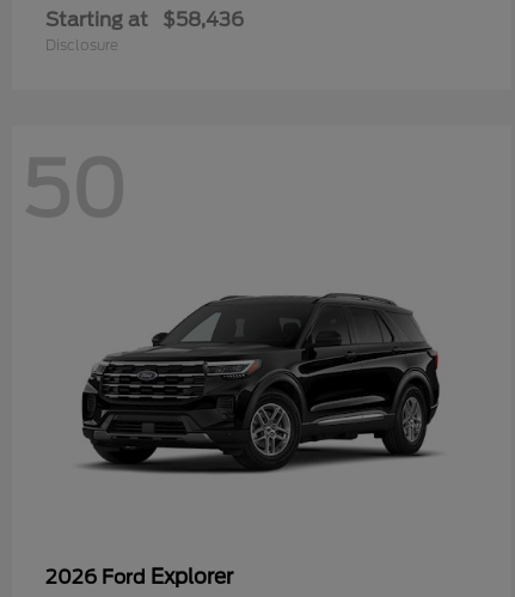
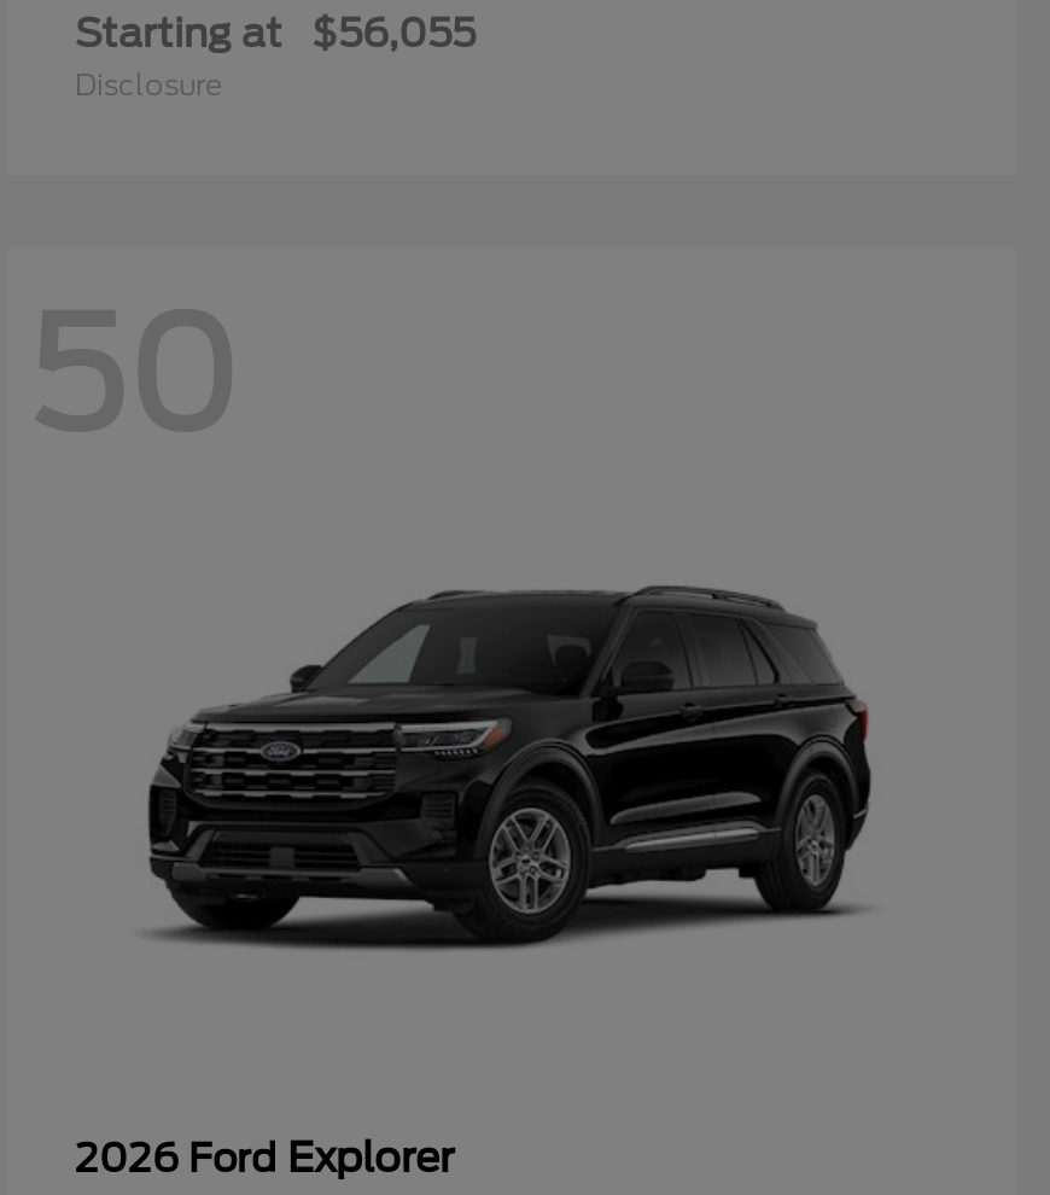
[45,9,244,32] Starting at $58,436 -> [75,12,476,58] Starting at $56,055

